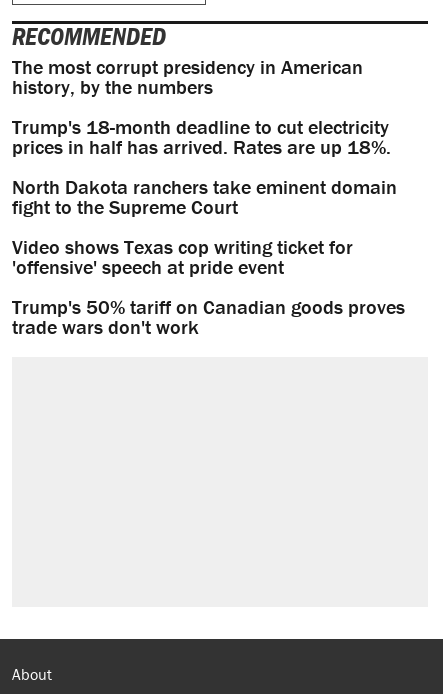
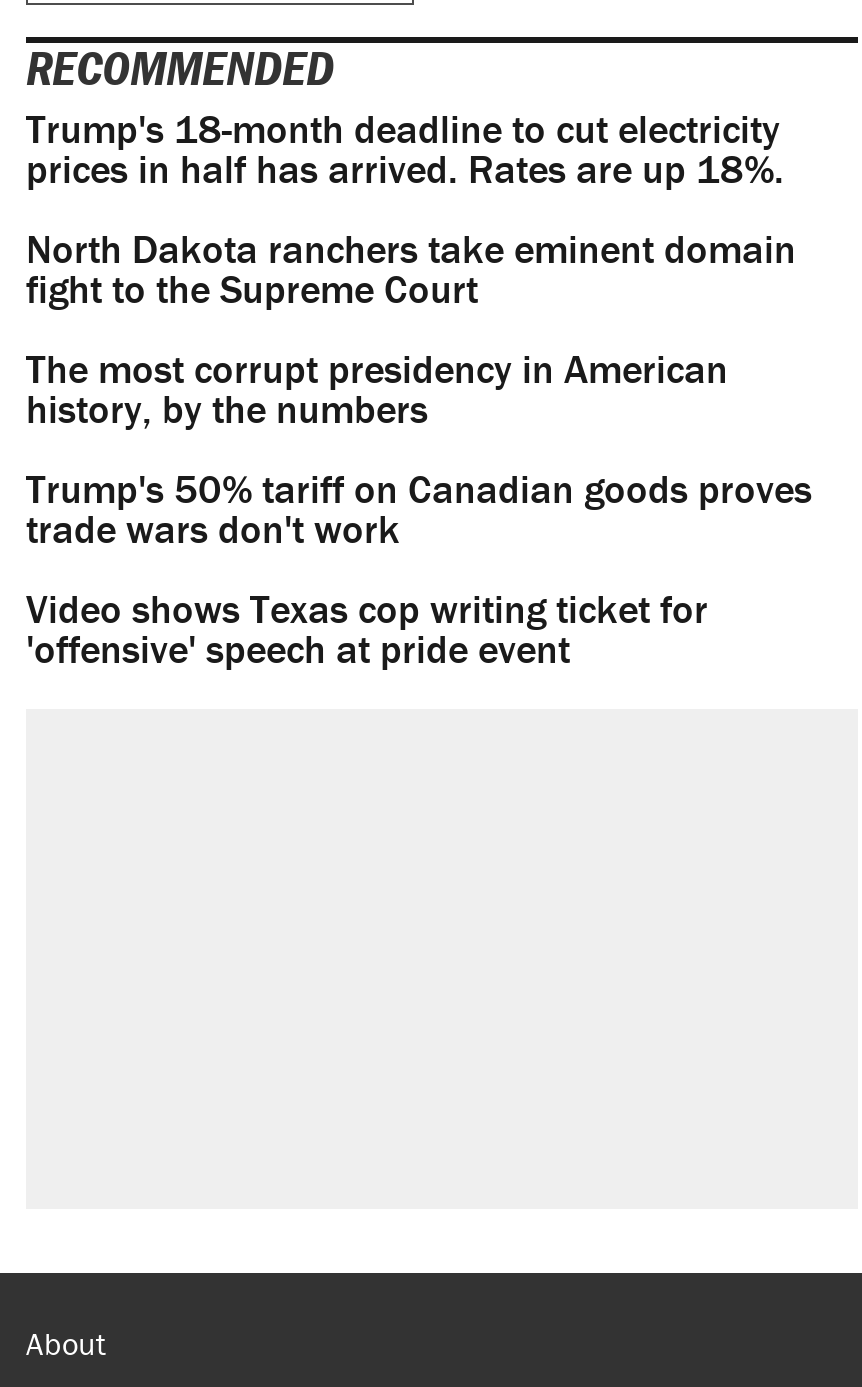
moved [12,54,363,99] -> [26,343,728,433]: The most corrupt presidency in American | history, by the numbers
moved [12,114,397,219] -> [26,103,796,313]: Trump's 18-month deadline to cut electricity | prices in half has arrived. Rates are up 18%. | North Dakota ranchers take eminent domain | fight to the Supreme Court
moved [12,234,353,279] -> [26,583,708,673]: Video shows Texas cop writing ticket for | 'offensive' speech at pride event
moved [12,294,405,339] -> [26,463,812,553]: Trump's 50% tariff on Canadian goods proves | trade wars don't work

